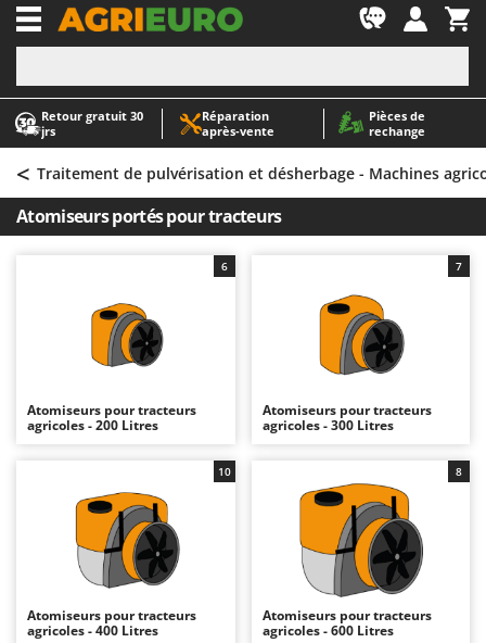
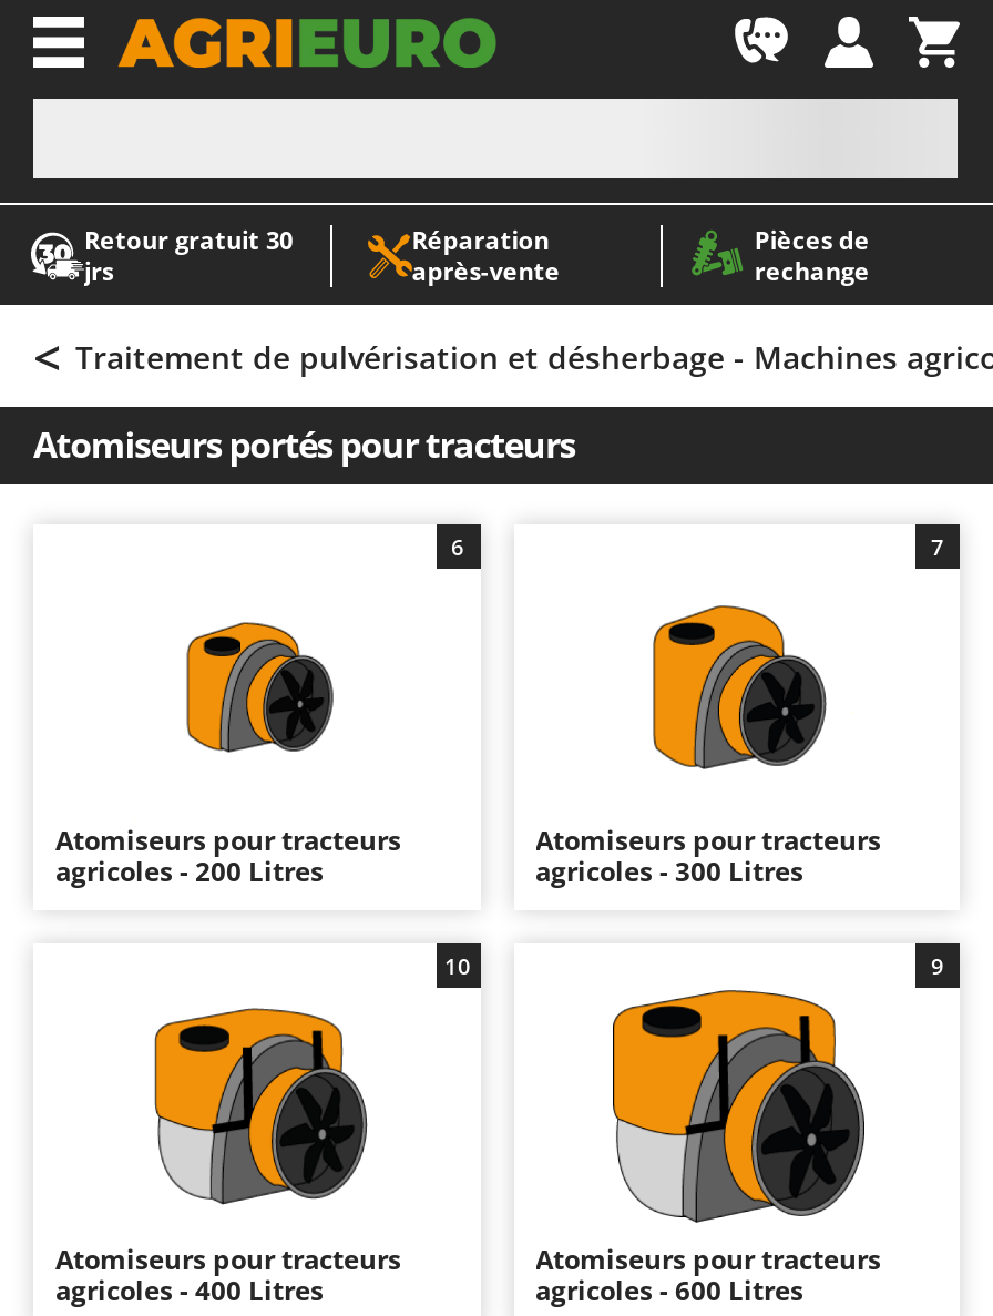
[456,464,462,479] 8 -> [931,950,944,981] 9

